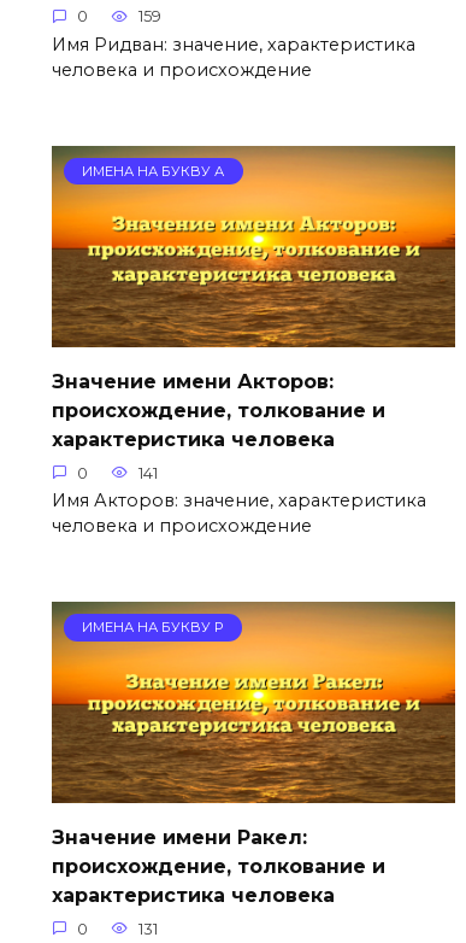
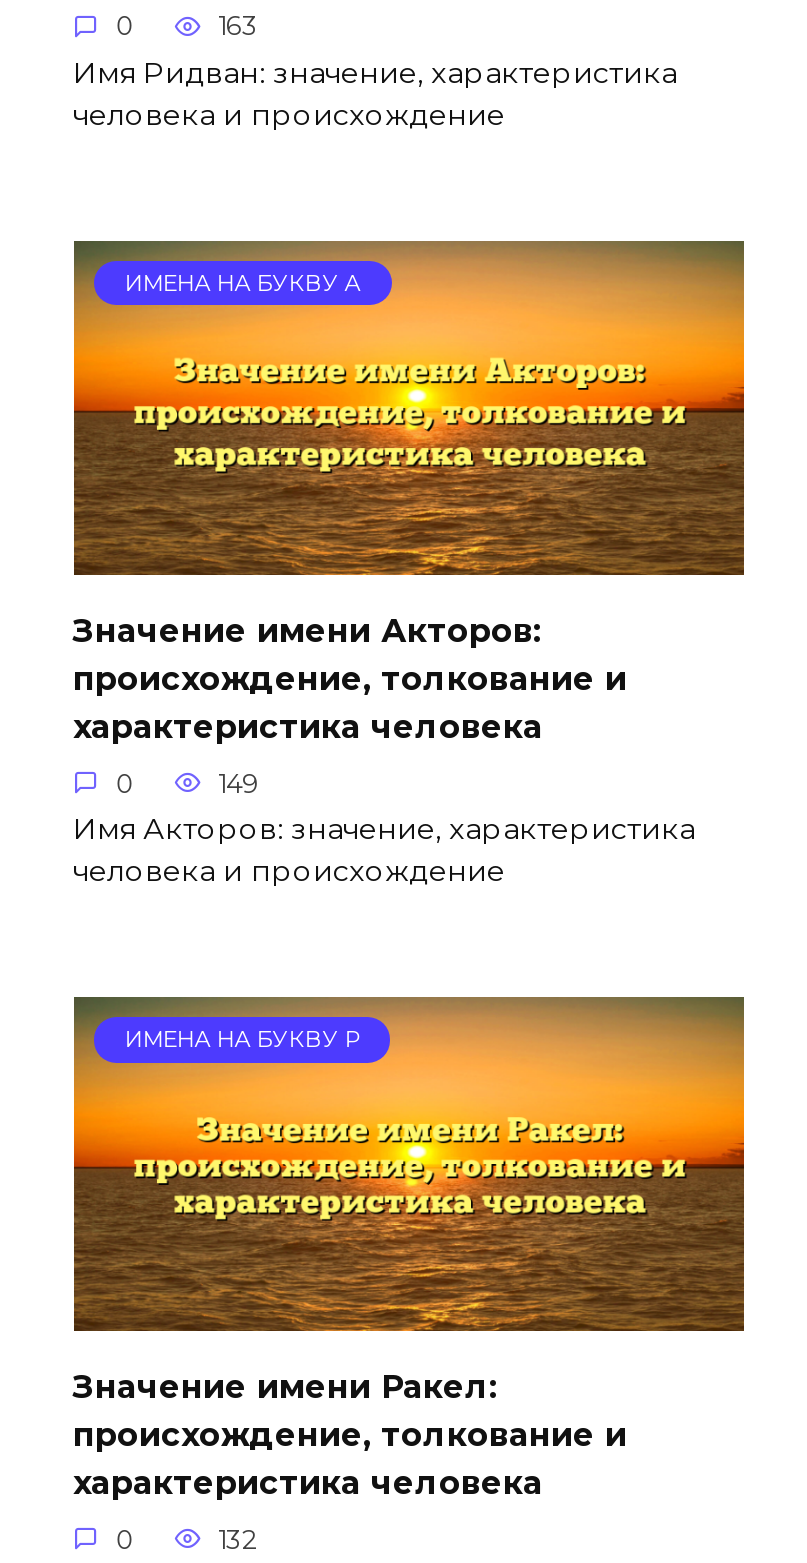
[138,8,161,26] 159 -> [218,12,258,42] 163
[138,464,158,482] 141 -> [218,768,258,798] 149
[138,920,158,938] 131 -> [218,1525,256,1555] 132

